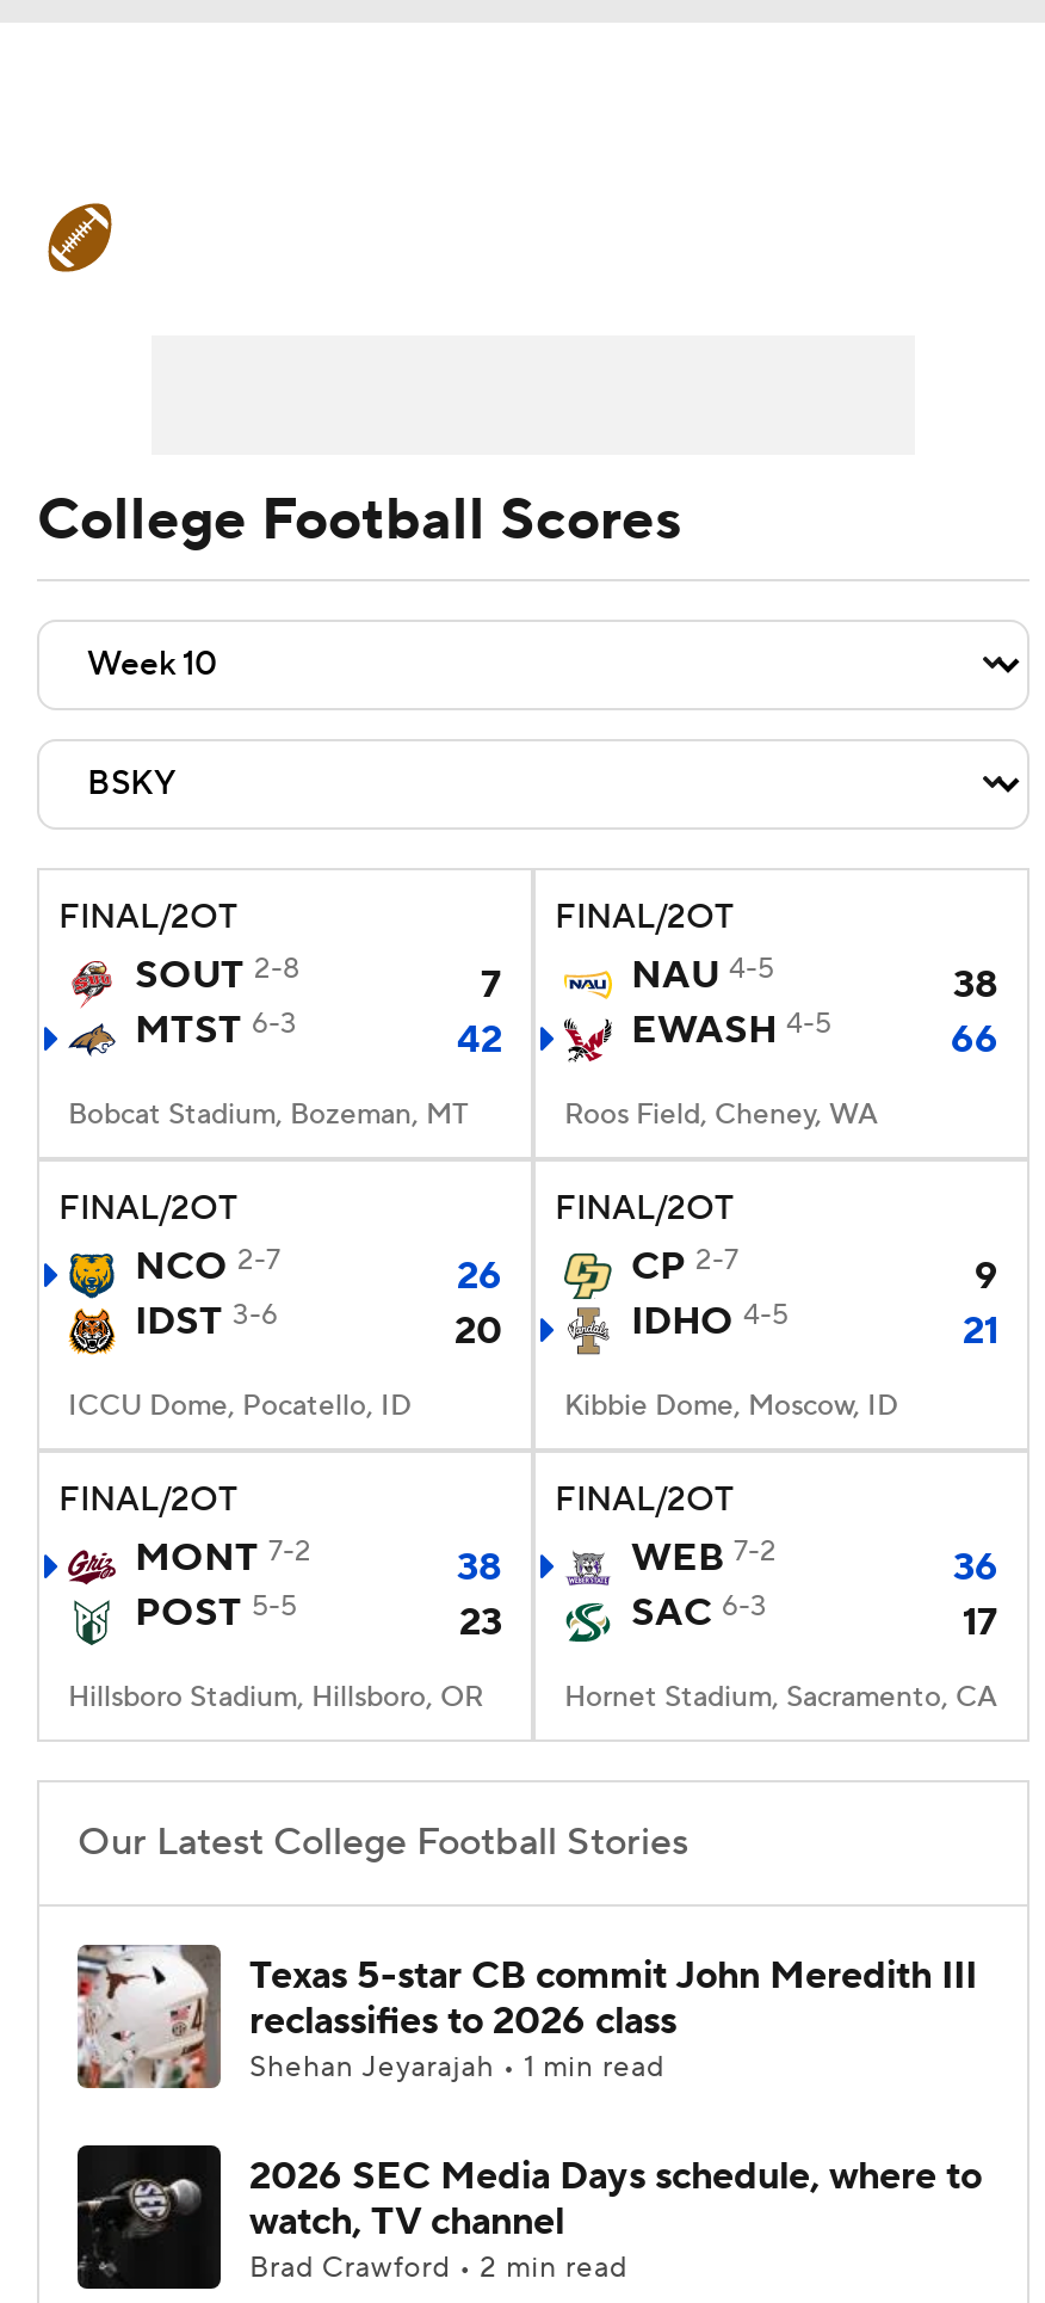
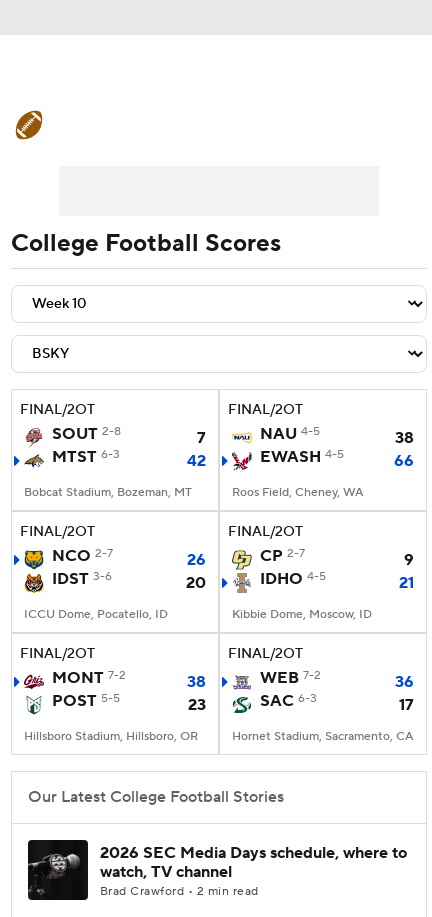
[75,1942,977,2090] [image] | Texas 5-star CB commit John Meredith III | reclassifies to 2026 class | Shehan Jeyarajah • 1 min read -> none

